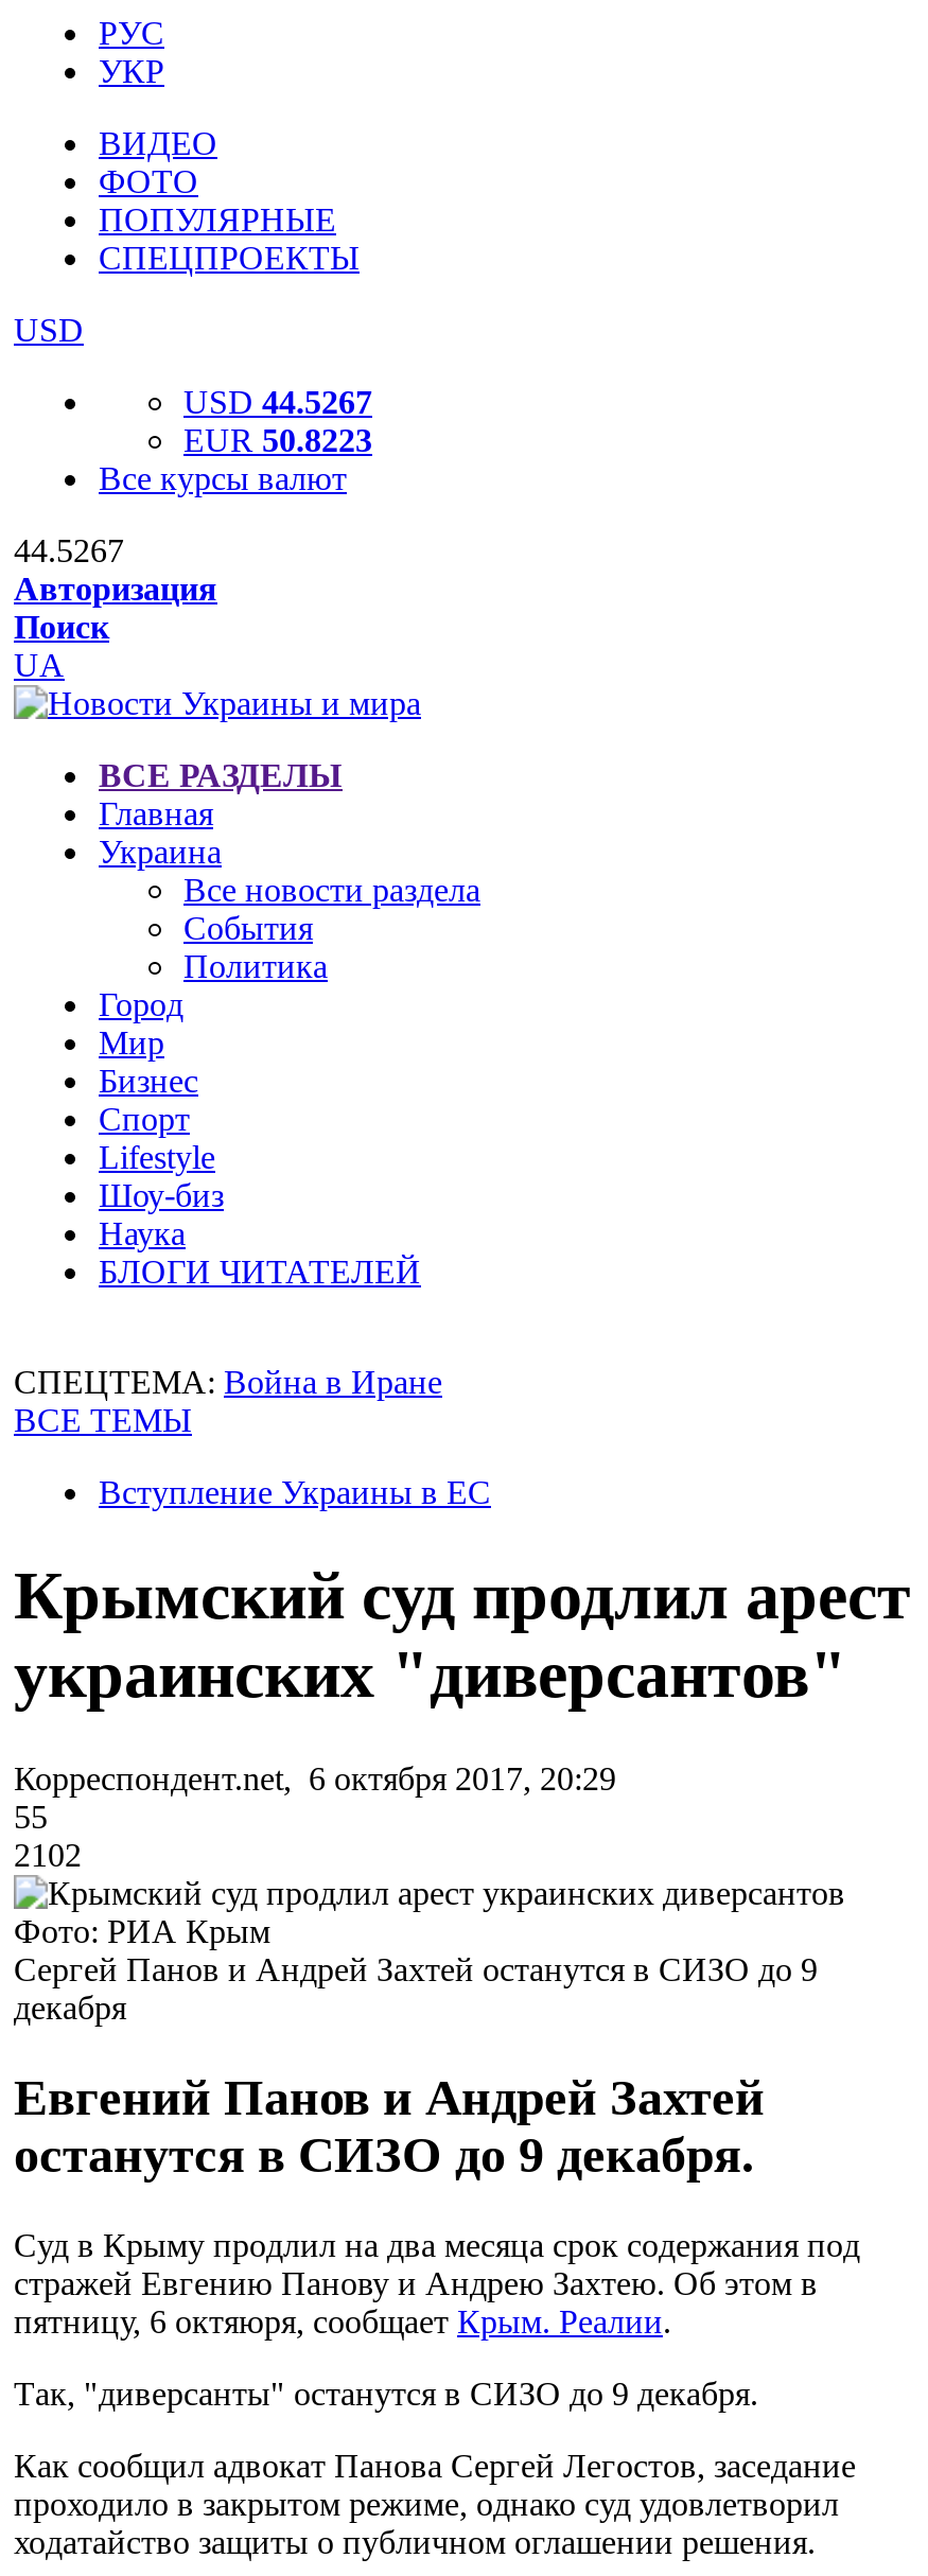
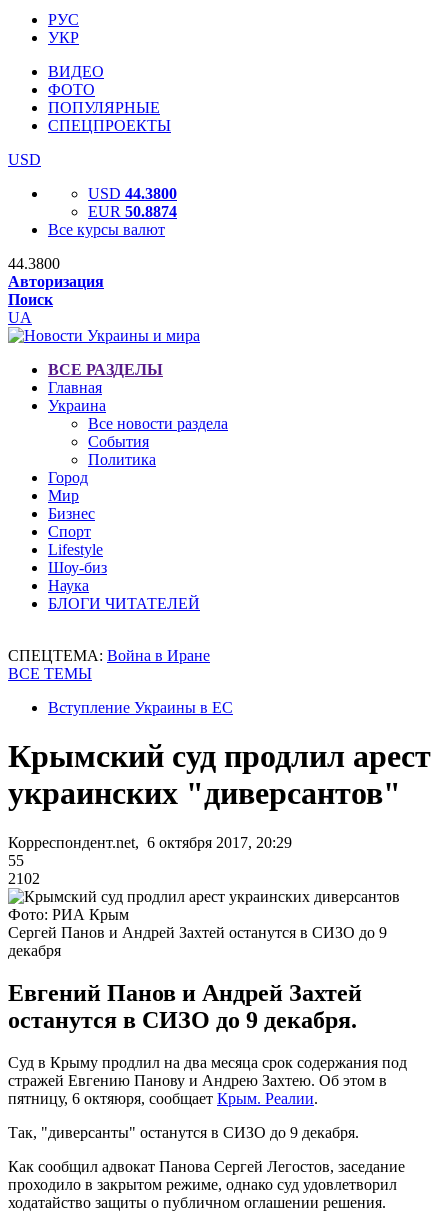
[183,384,372,420] USD 44.5267 -> [88,185,177,202] USD 44.3800
[183,422,372,458] EUR 50.8223 -> [88,203,177,220] EUR 50.8874
[14,532,124,568] 44.5267 -> [8,255,60,272] 44.3800

